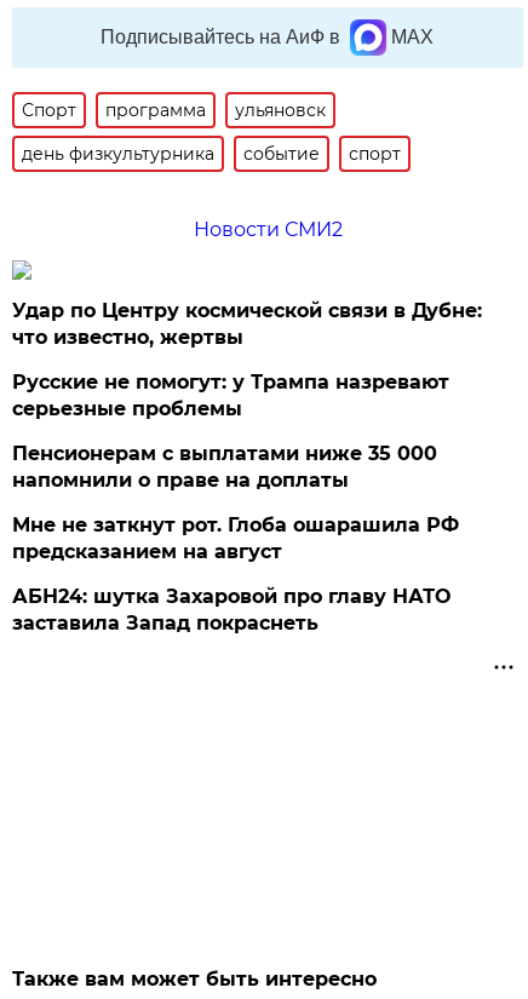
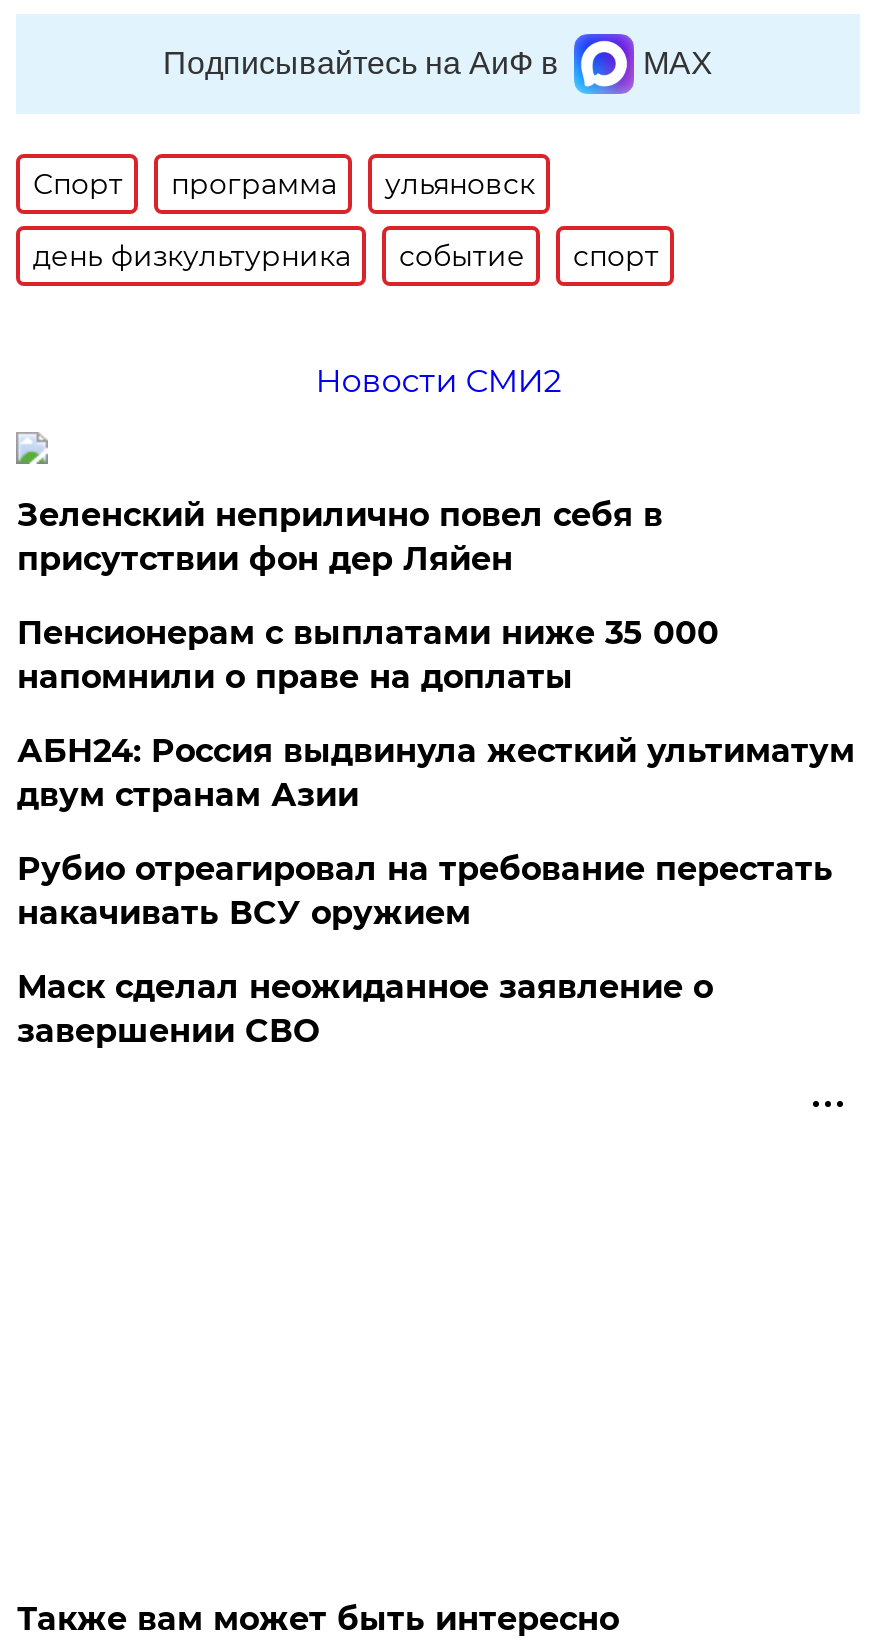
[13,299,482,420] Удар по Центру космической связи в Дубне: | что известно, жертвы | Русские не помогут: у Трампа назревают | серьезные проблемы -> [17,496,663,578] Зеленский неприлично повел cебя в | присутствии фон дер Ляйен
moved [13,442,438,492] -> [17,614,719,696]: Пенсионерам с выплатами ниже 35 000 | напомнили о праве на доплаты
[13,513,459,635] Мне не заткнут рот. Глоба ошарашила РФ | предсказанием на август | АБН24: шутка Захаровой про главу НАТО | заставила Запад покраснеть -> [17,732,855,1050] АБН24: Россия выдвинула жесткий ультиматум | двум странам Азии | Рубио отреагировал на требование перестать | накачивать ВСУ оружием | Маск сделал неожиданное заявление о | завершении СВО

